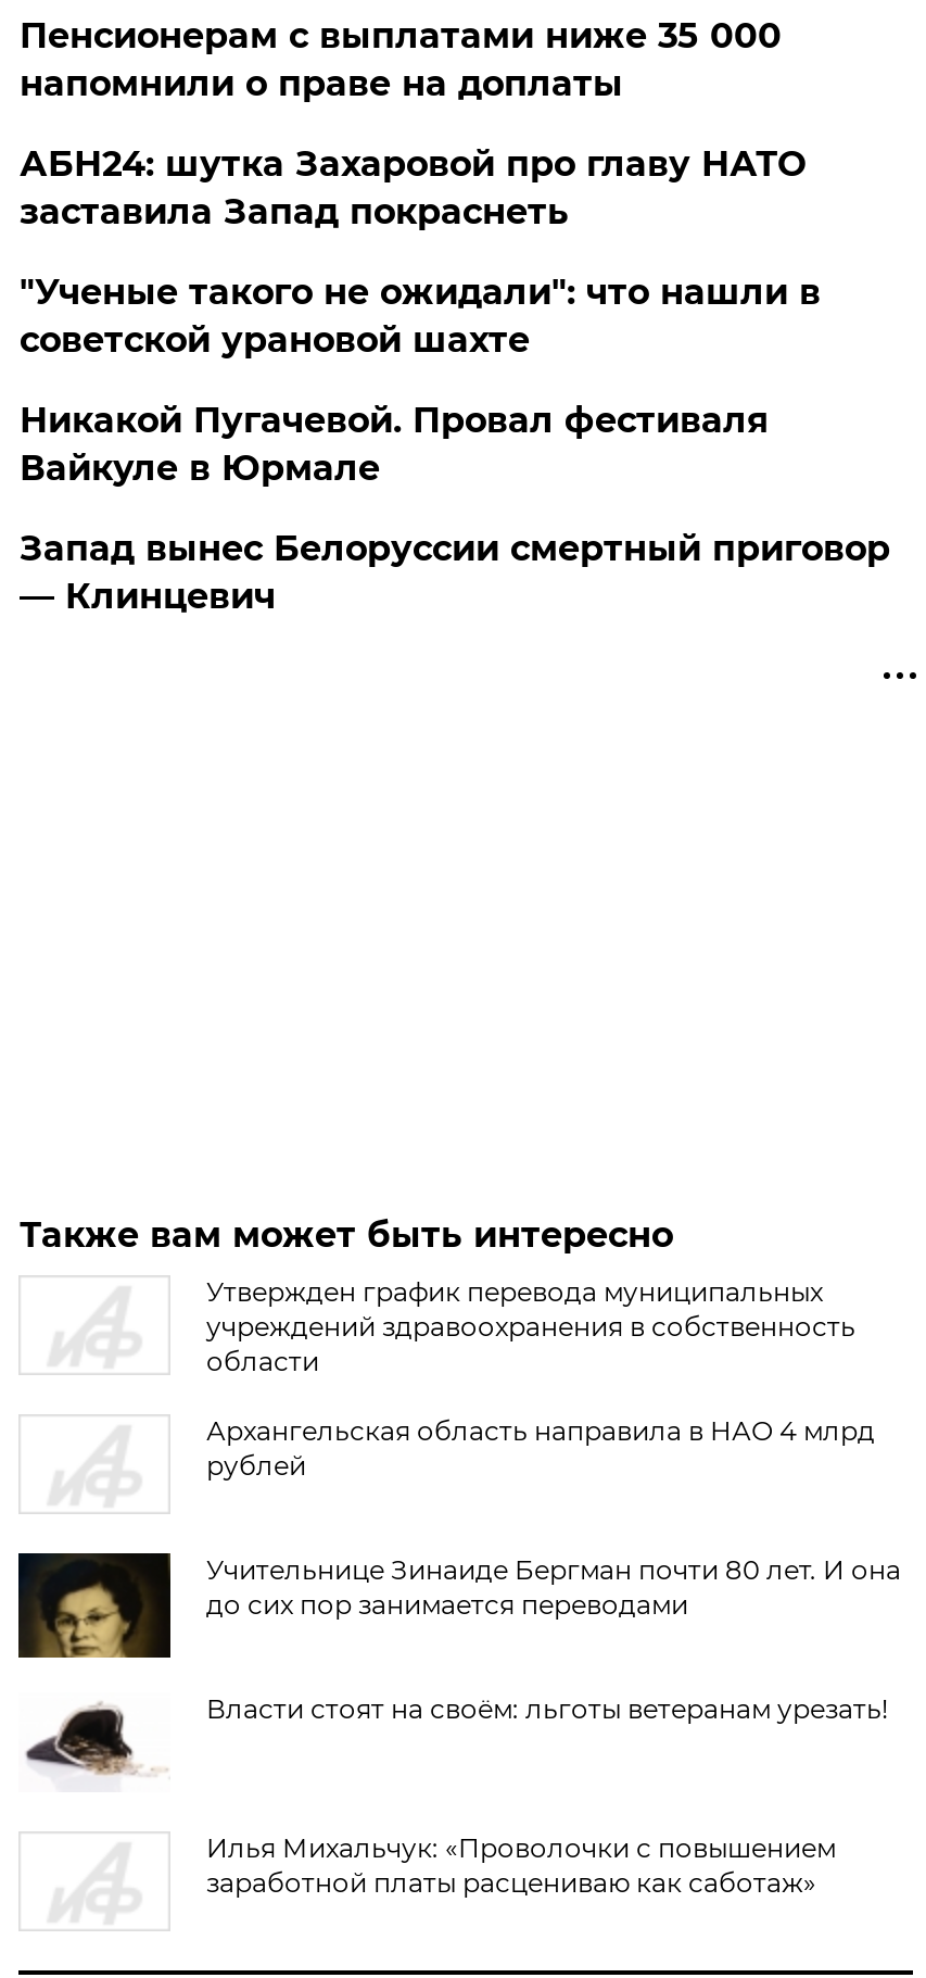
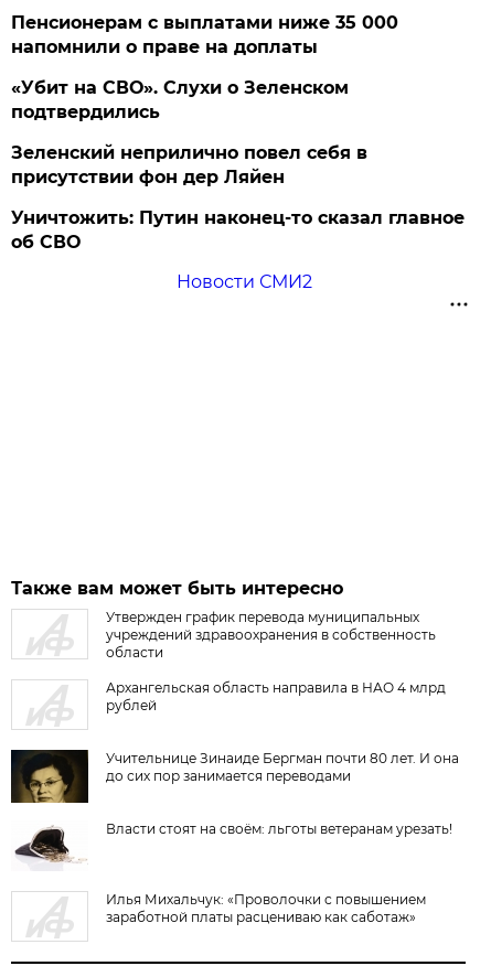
[19,143,805,232] АБН24: шутка Захаровой про главу НАТО | заставила Запад покраснеть -> [11,77,349,122] «Убит на СВО». Слухи о Зеленском | подтвердились
[19,272,820,361] "Ученые такого не ожидали": что нашли в | советской урановой шахте -> [11,142,368,187] Зеленский неприлично повел cебя в | присутствии фон дер Ляйен
[19,400,768,489] Никакой Пугачевой. Провал фестиваля | Вайкуле в Юрмале -> [11,207,465,253] Уничтожить: Путин наконец-то сказал главное | об СВО
[19,528,890,617] Запад вынес Белоруссии смертный приговор | — Клинцевич -> [176,271,312,292] Новости СМИ2

